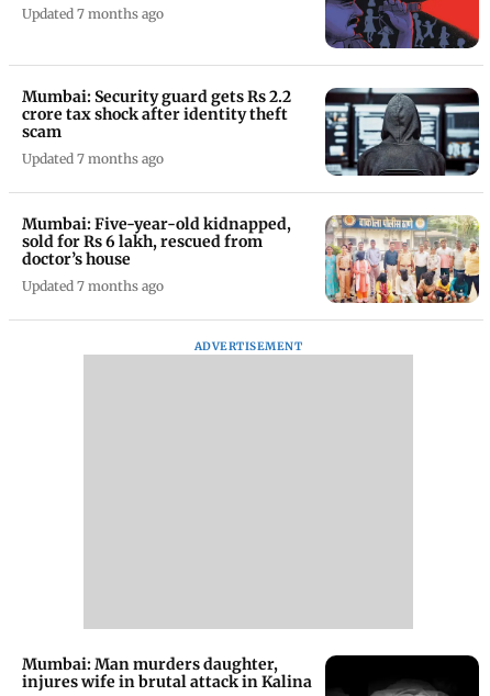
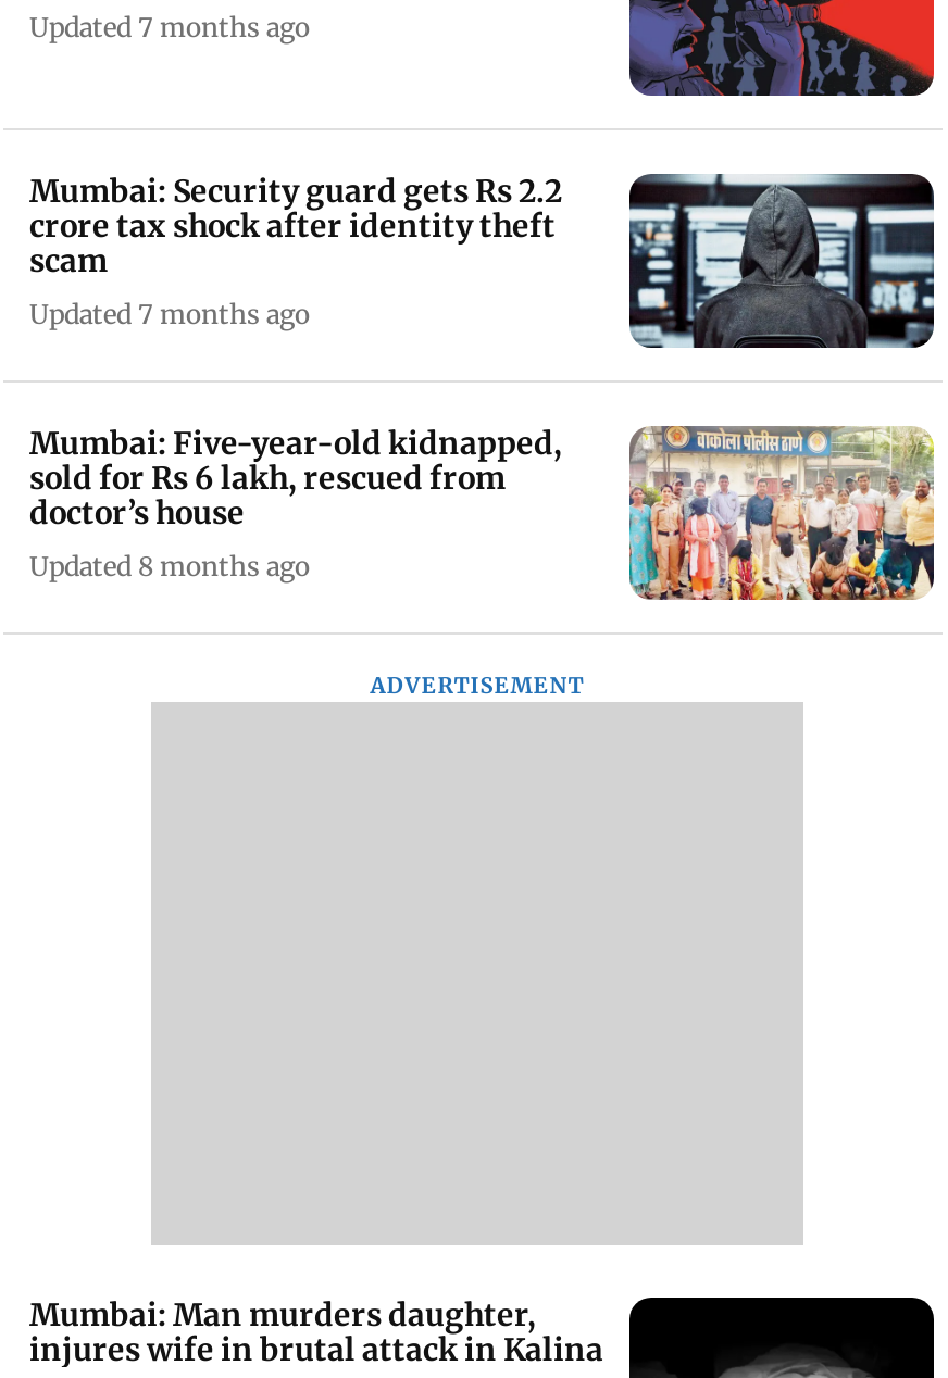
[22,277,164,294] Updated 7 months ago -> [29,549,310,582] Updated 8 months ago

